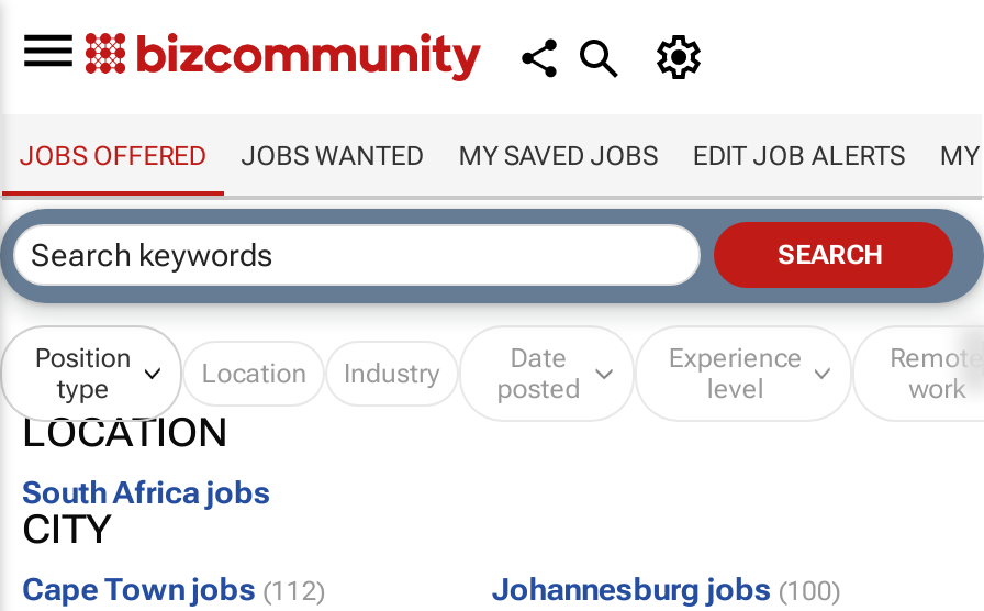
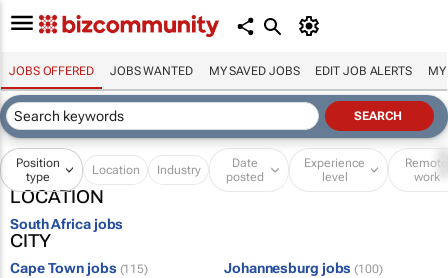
[22,571,325,606] Cape Town jobs (112) -> [10,260,148,276] Cape Town jobs (115)

